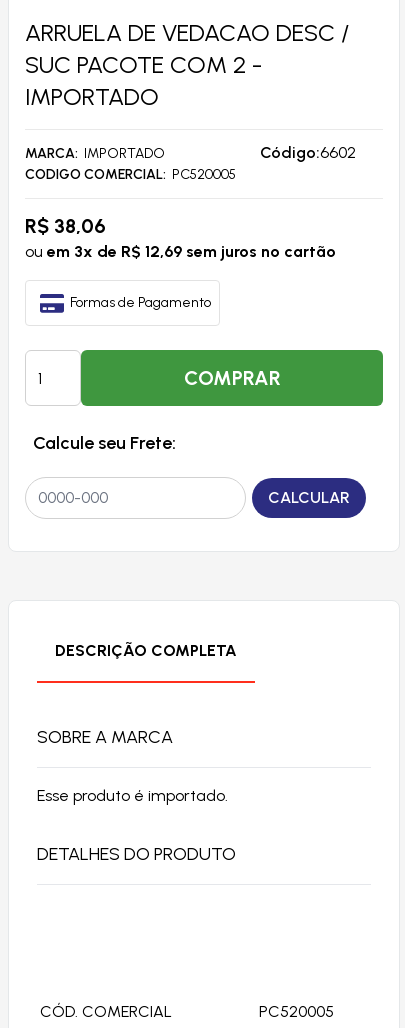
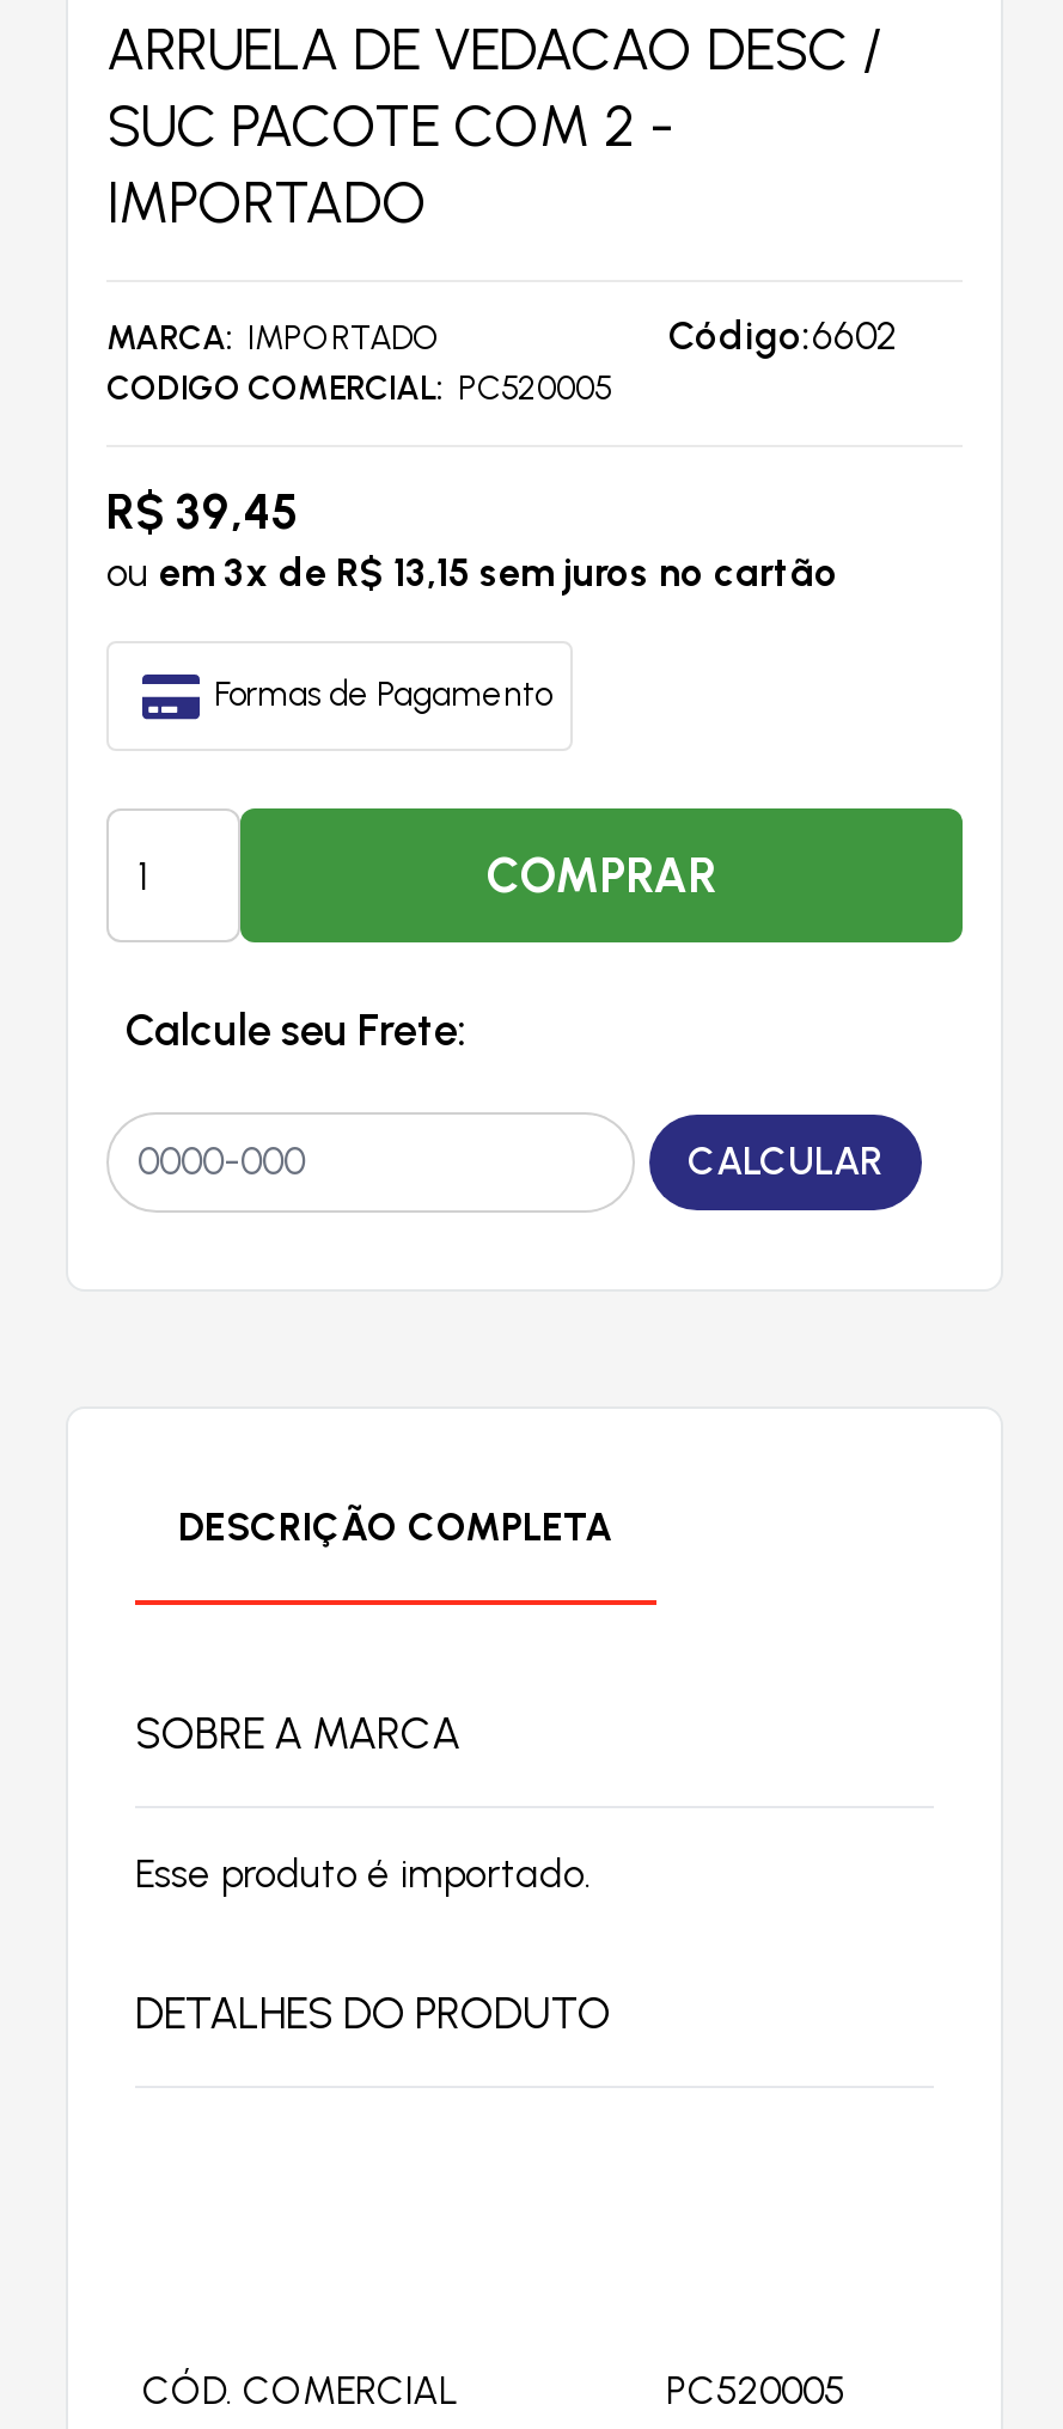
[25,214,106,238] R$ 38,06 -> [106,483,300,541] R$ 39,45
[25,242,336,261] ou em 3x de R$ 12,69 sem juros no cartão -> [106,550,838,596] ou em 3x de R$ 13,15 sem juros no cartão

